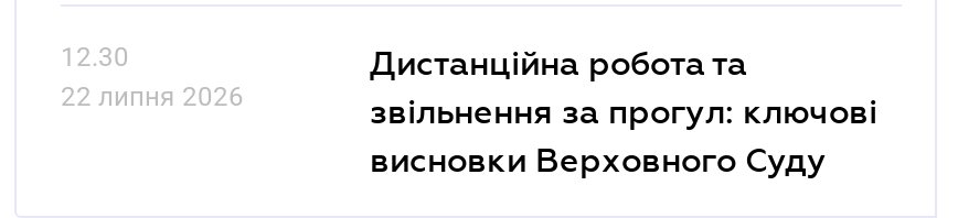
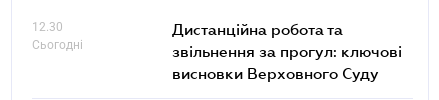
[61,81,244,112] 22 липня 2026 -> [32,38,83,52] Сьогодні

